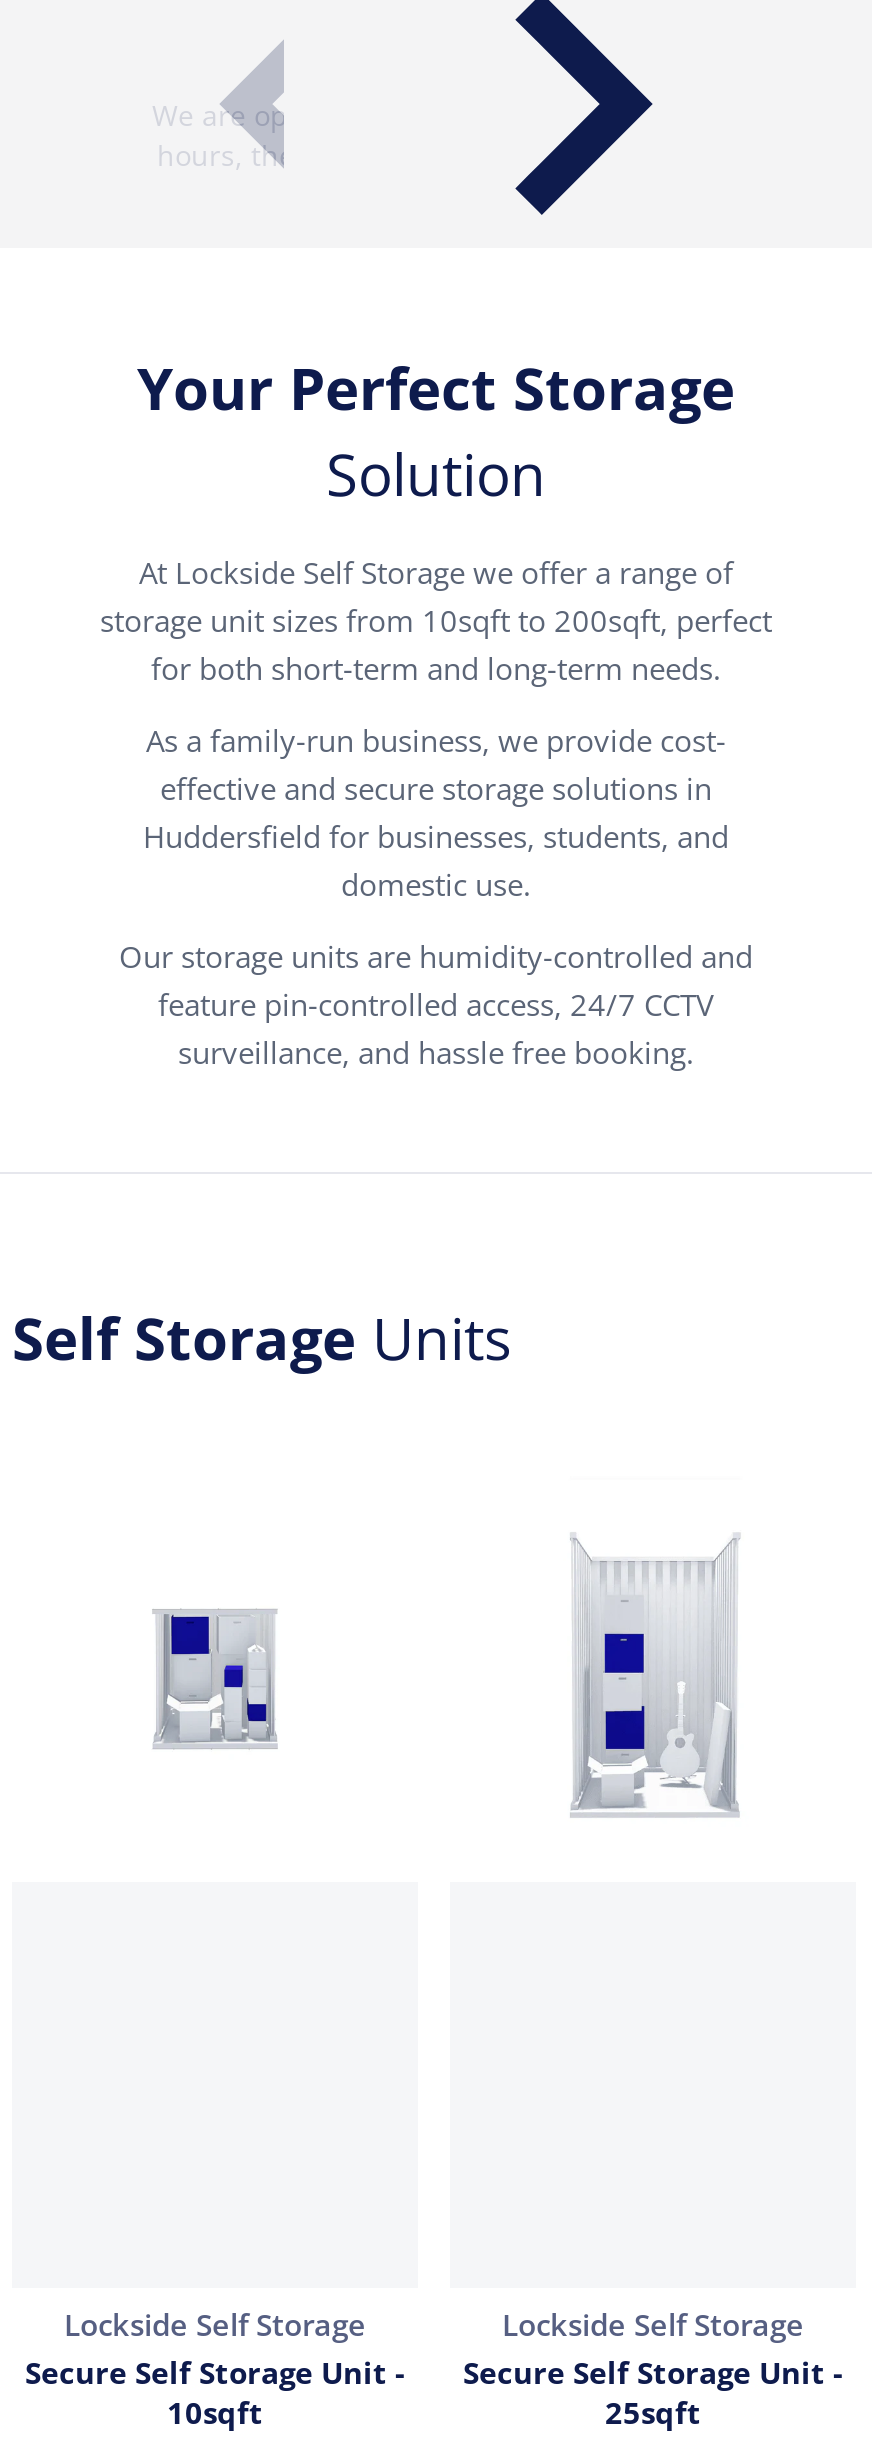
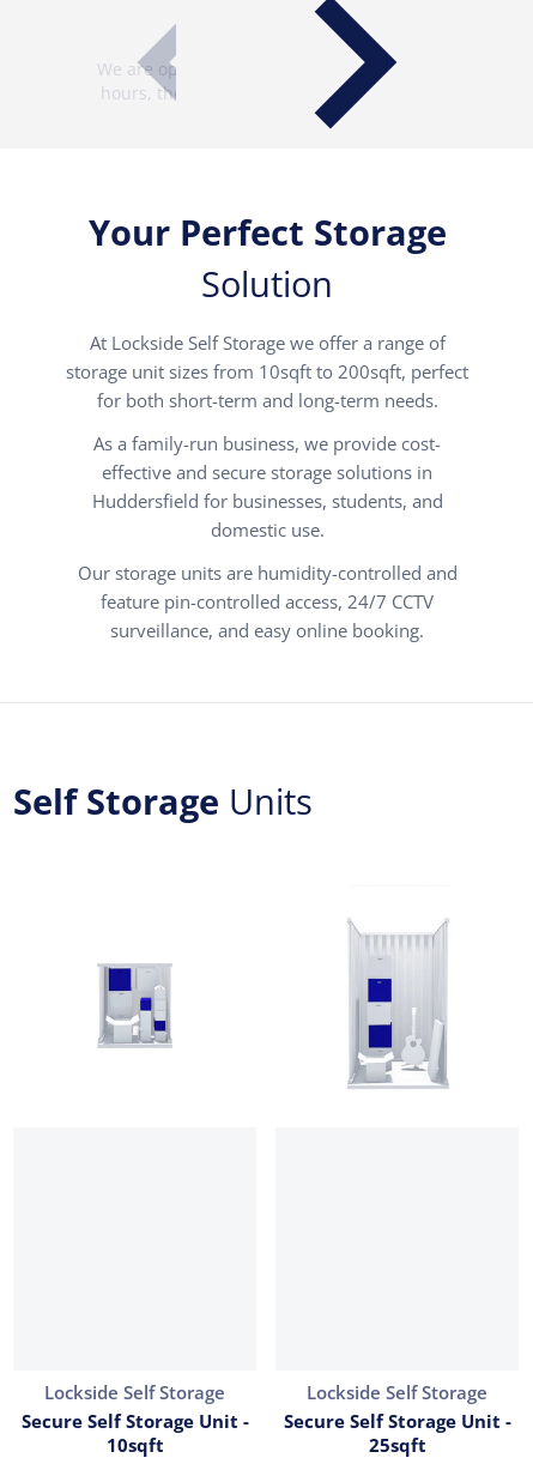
[178,1031,694,1071] surveillance, and hassle free booking. -> [110,618,424,642] surveillance, and easy online booking.

